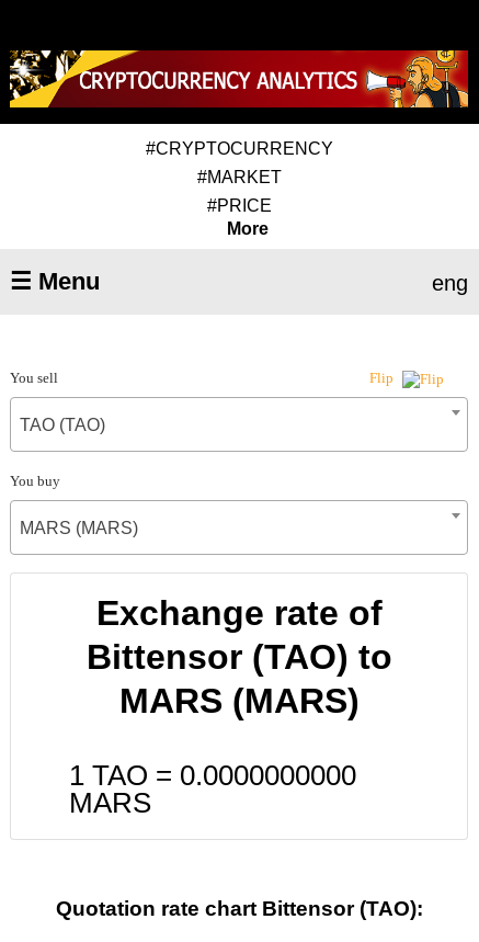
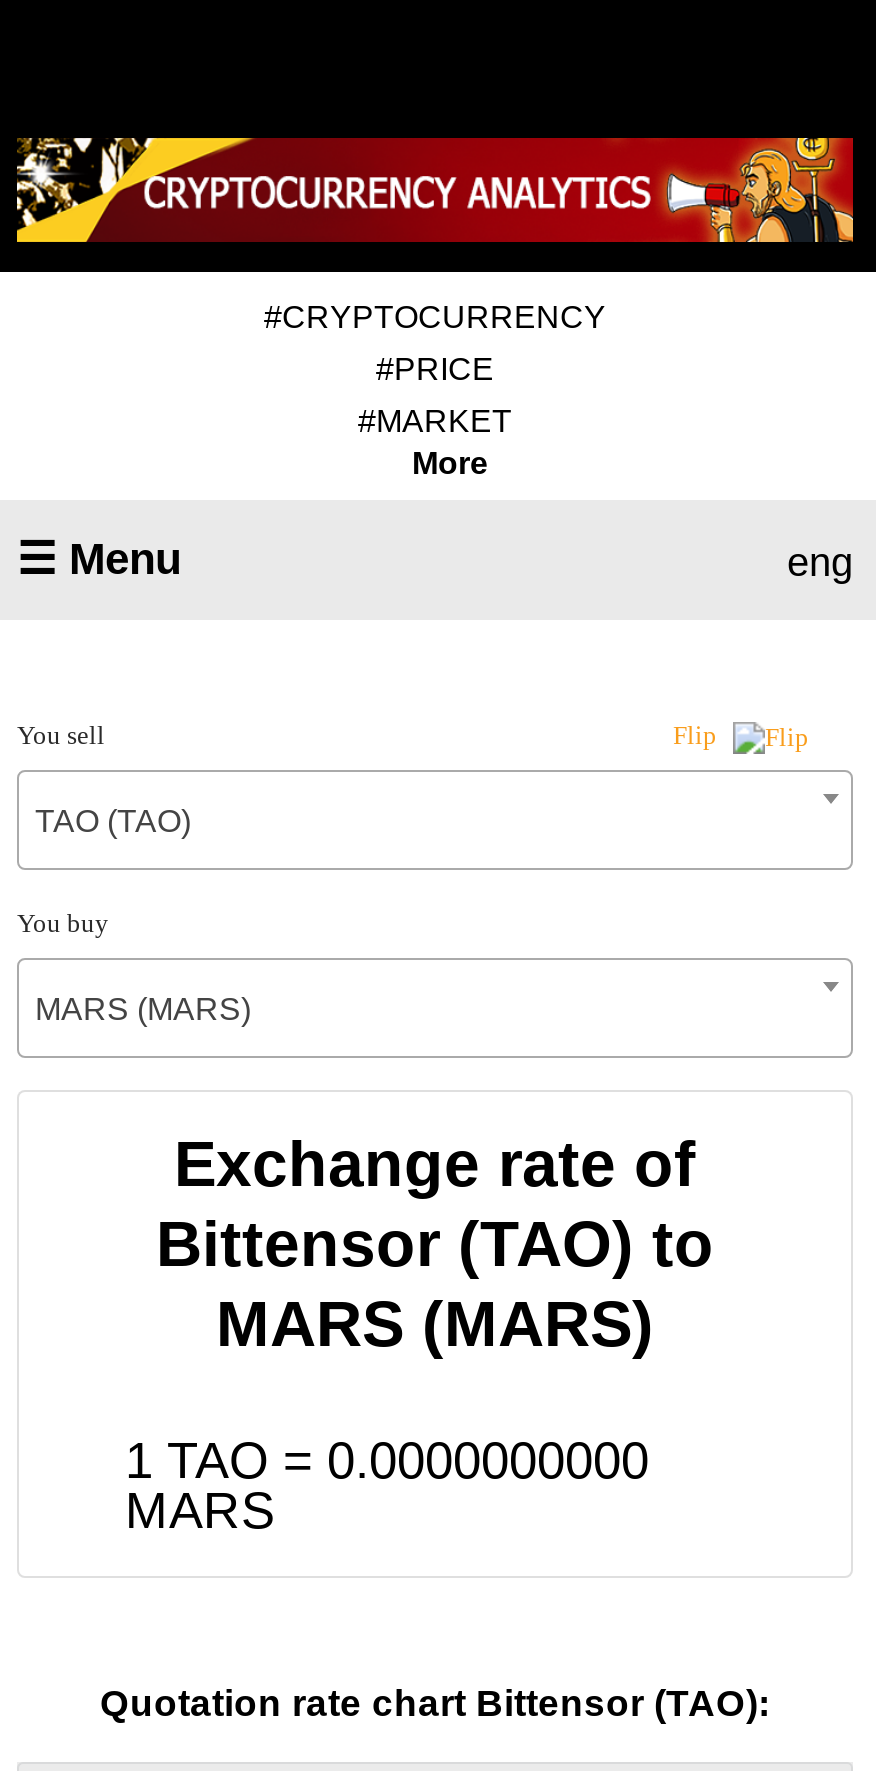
moved [197,167,281,186] -> [358,403,512,437]: #MARKET
moved [207,196,271,215] -> [376,351,494,385]: #PRICE

